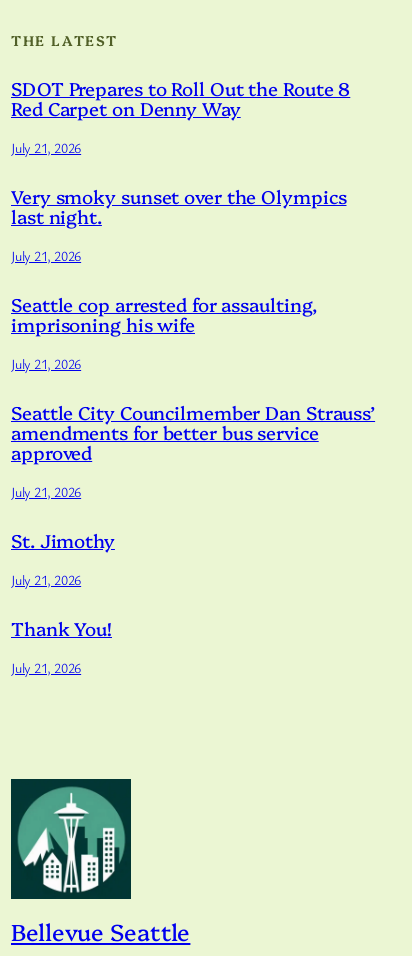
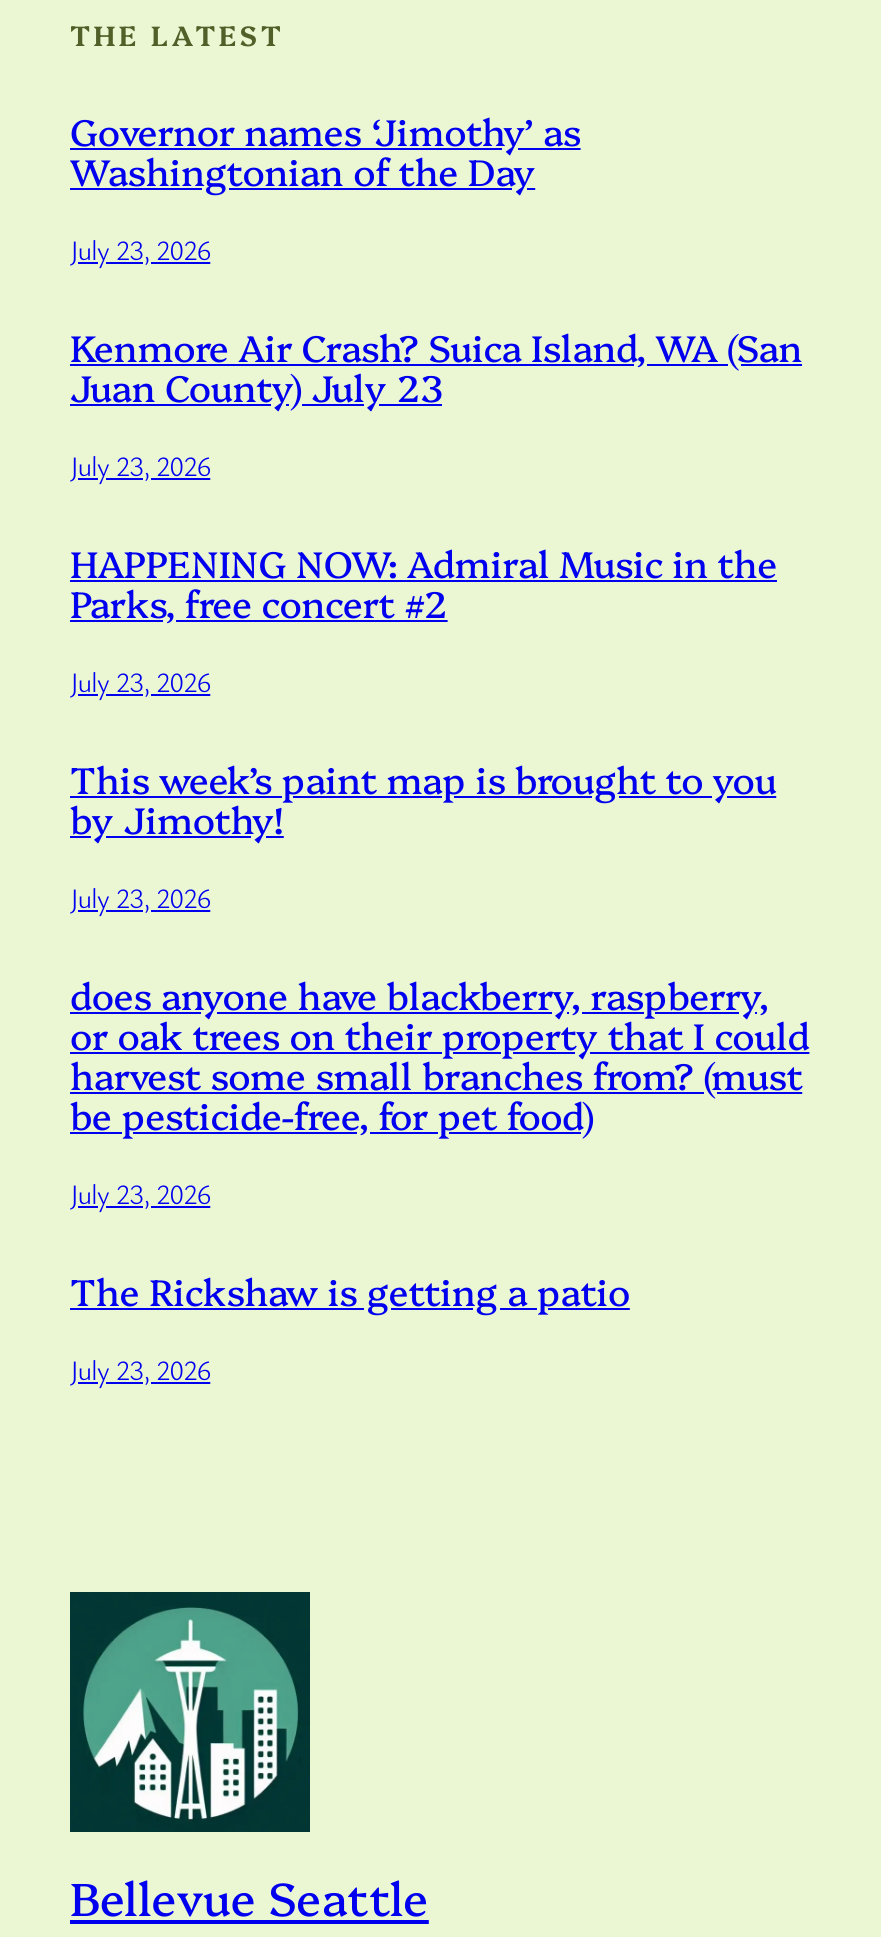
[11,75,350,121] SDOT Prepares to Roll Out the Route 8 | Red Carpet on Denny Way -> [70,104,581,196] Governor names ‘Jimothy’ as | Washingtonian of the Day
[11,138,81,157] July 21, 2026 -> [70,229,210,267] July 23, 2026
[11,183,346,229] Very smoky sunset over the Olympics | last night. -> [70,320,802,412] Kenmore Air Crash? Suica Island, WA (San | Juan County) July 23
[11,246,81,265] July 21, 2026 -> [70,445,210,483] July 23, 2026
[11,291,317,337] Seattle cop arrested for assaulting, | imprisoning his wife -> [70,536,777,628] HAPPENING NOW: Admiral Music in the | Parks, free concert #2
[11,354,81,373] July 21, 2026 -> [70,661,210,699] July 23, 2026
[11,399,375,465] Seattle City Councilmember Dan Strauss’ | amendments for better bus service | approved -> [70,752,776,844] This week’s paint map is brought to you | by Jimothy!
[11,482,81,501] July 21, 2026 -> [70,877,210,915] July 23, 2026
[11,527,115,553] St. Jimothy -> [70,968,809,1140] does anyone have blackberry, raspberry, | or oak trees on their property that I could | harvest some small branches from? (must | be pesticide-free, for pet food)
[11,570,81,589] July 21, 2026 -> [70,1173,210,1211] July 23, 2026
[11,615,112,641] Thank You! -> [70,1264,630,1316] The Rickshaw is getting a patio
[11,658,81,677] July 21, 2026 -> [70,1349,210,1387] July 23, 2026

